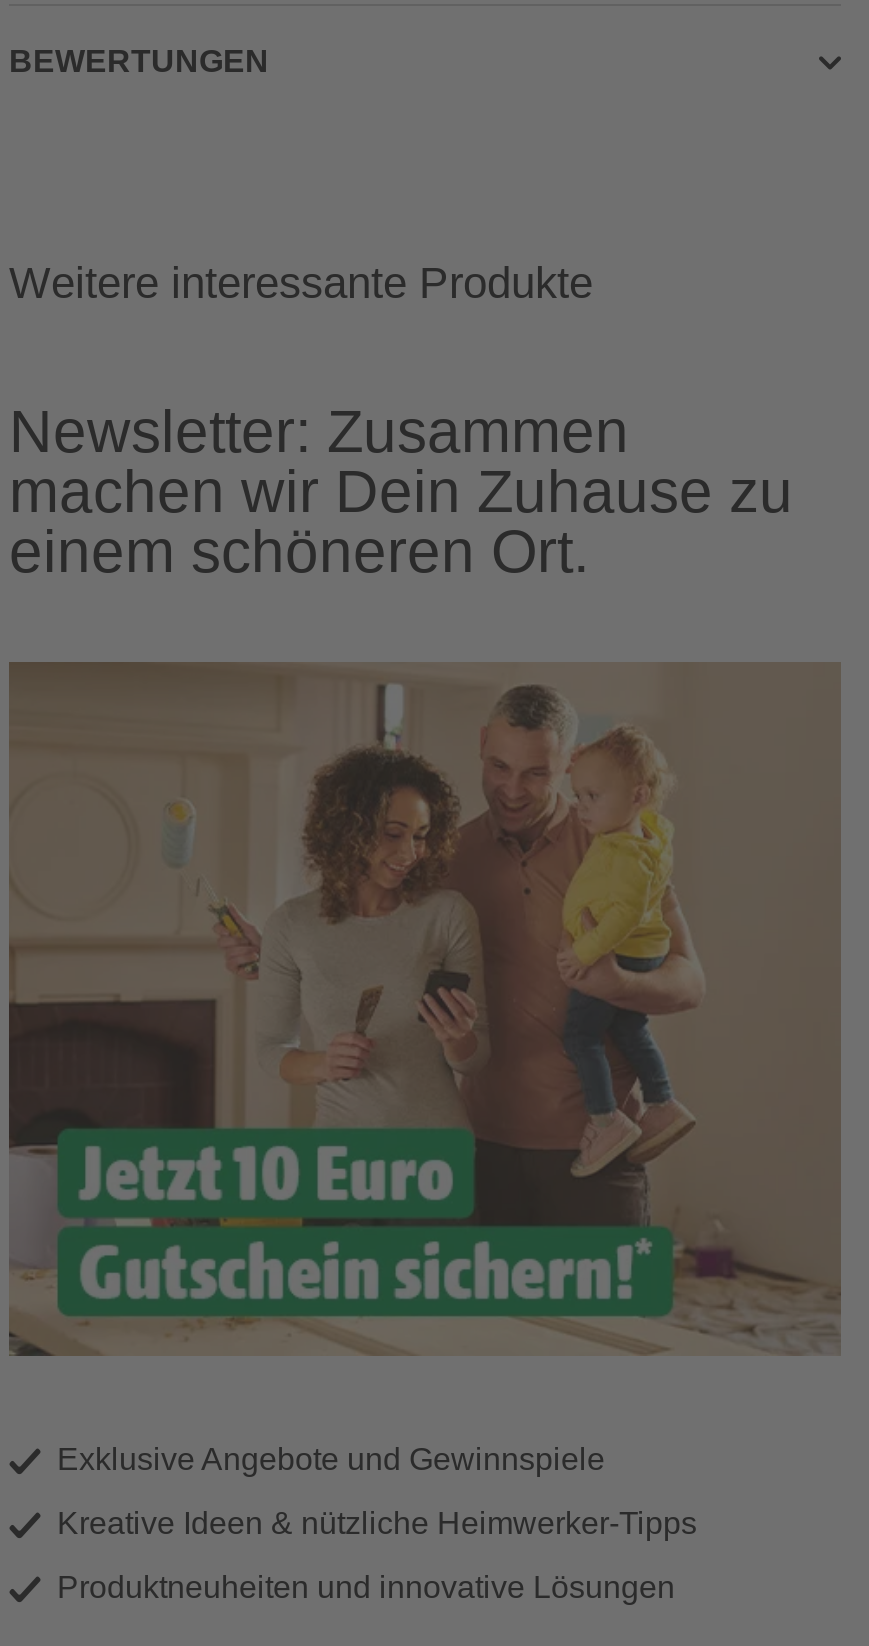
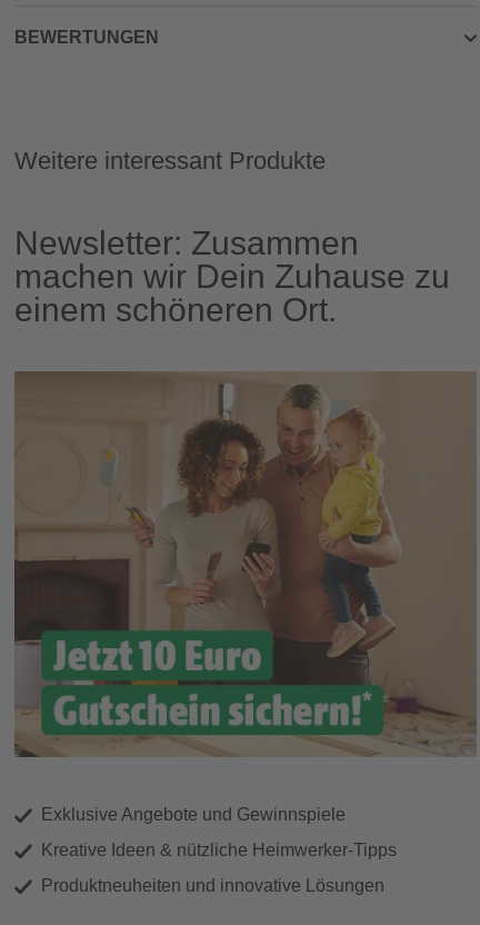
[9,258,593,308] Weitere interessante Produkte -> [14,147,326,175] Weitere interessant Produkte

